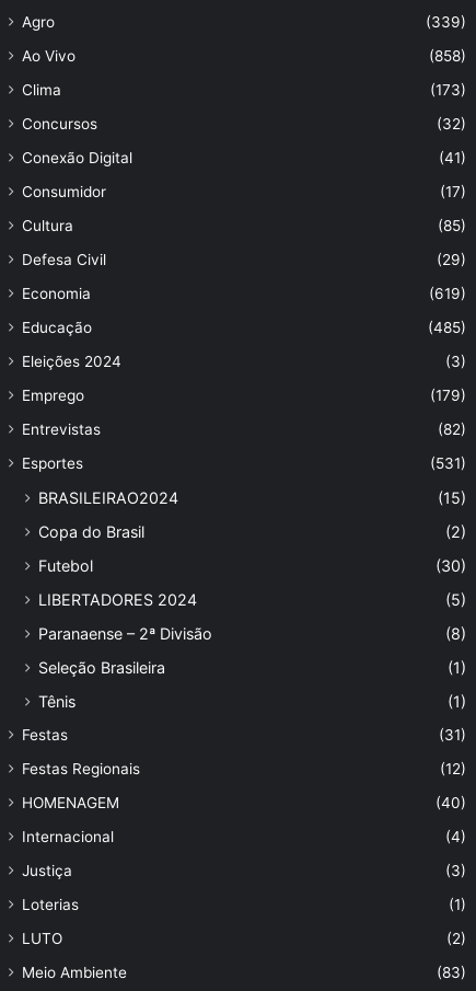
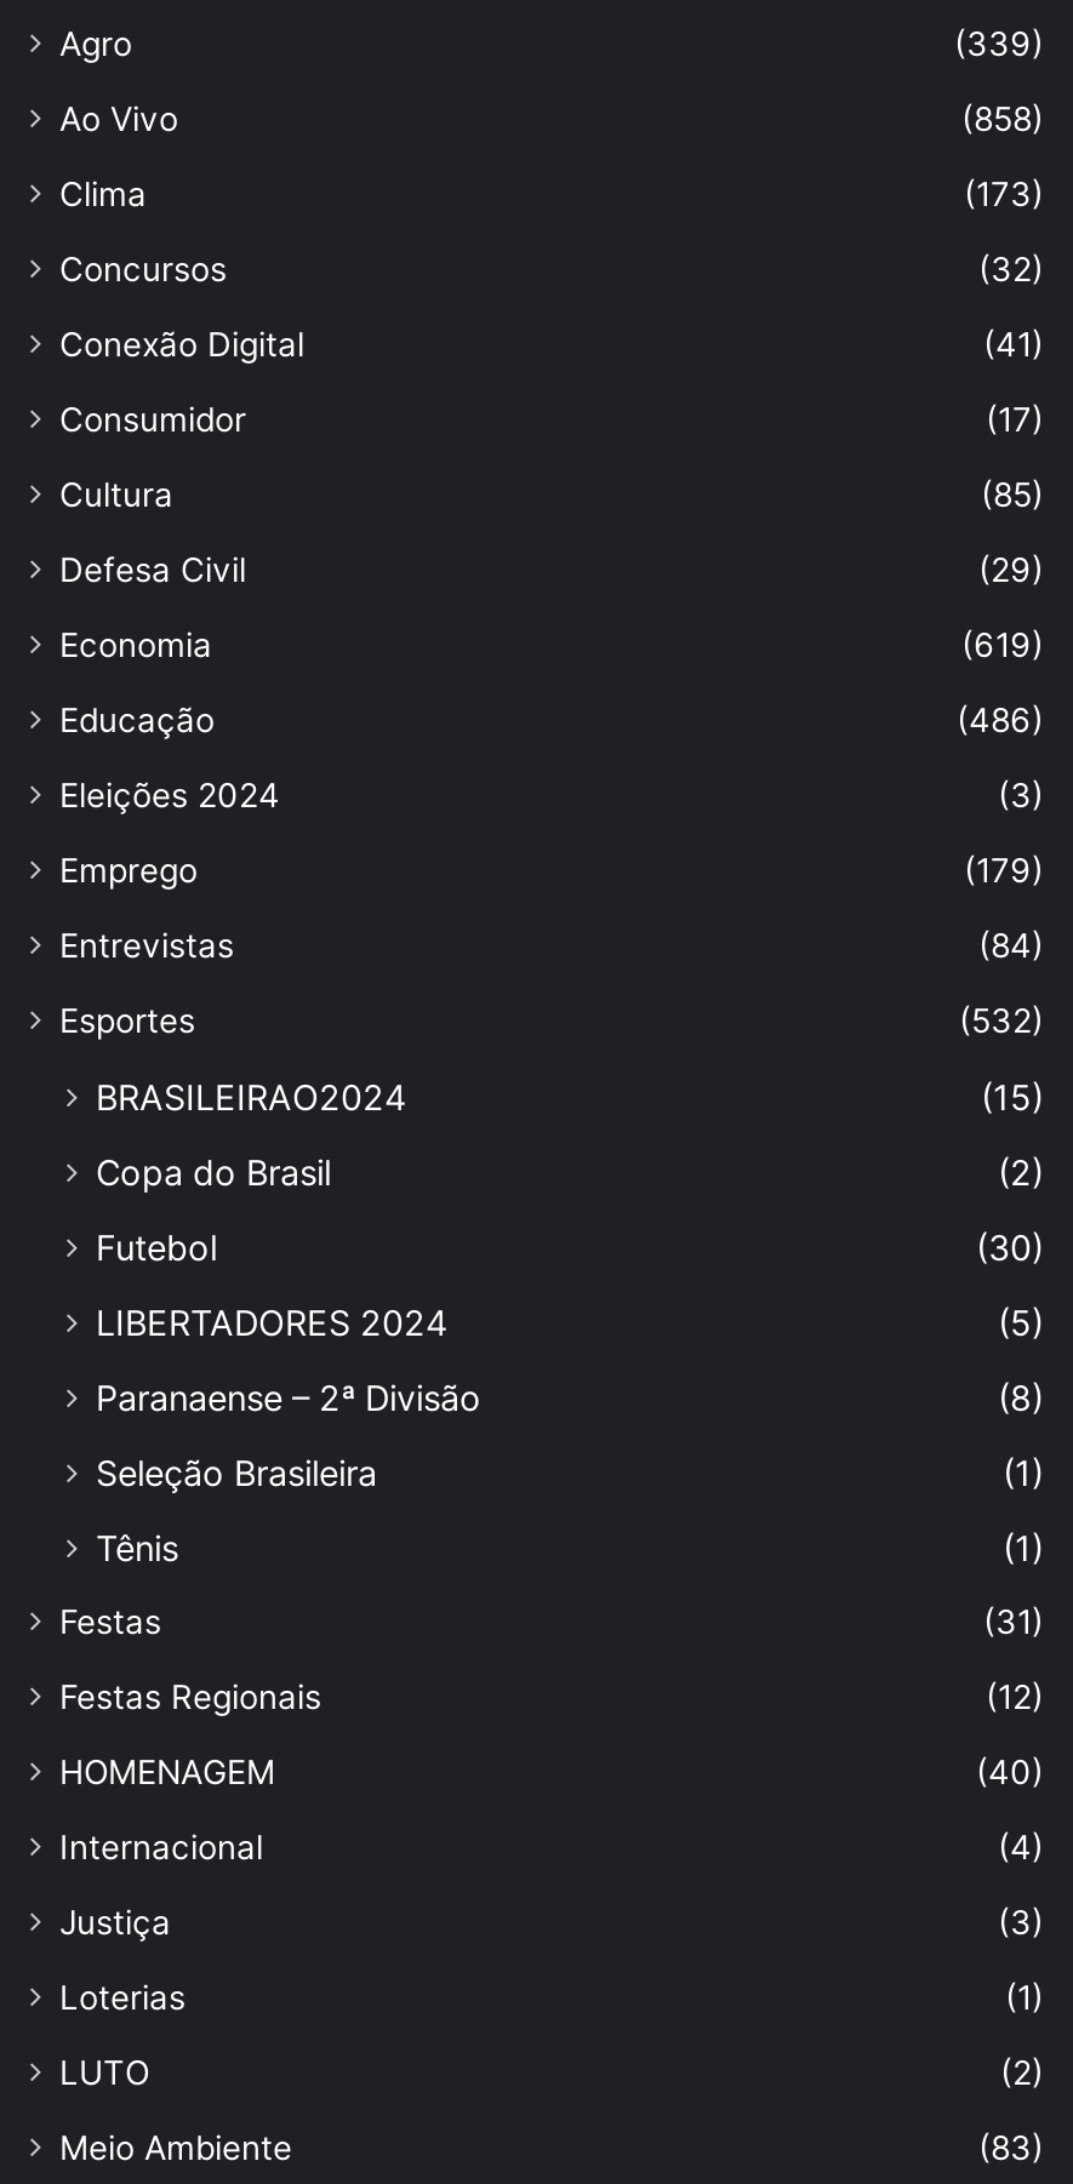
[428,319,466,336] (485) -> [957,699,1044,738] (486)
[438,420,466,438] (82) -> [978,925,1044,963] (84)
[430,454,466,472] (531) -> [959,1000,1044,1038] (532)

